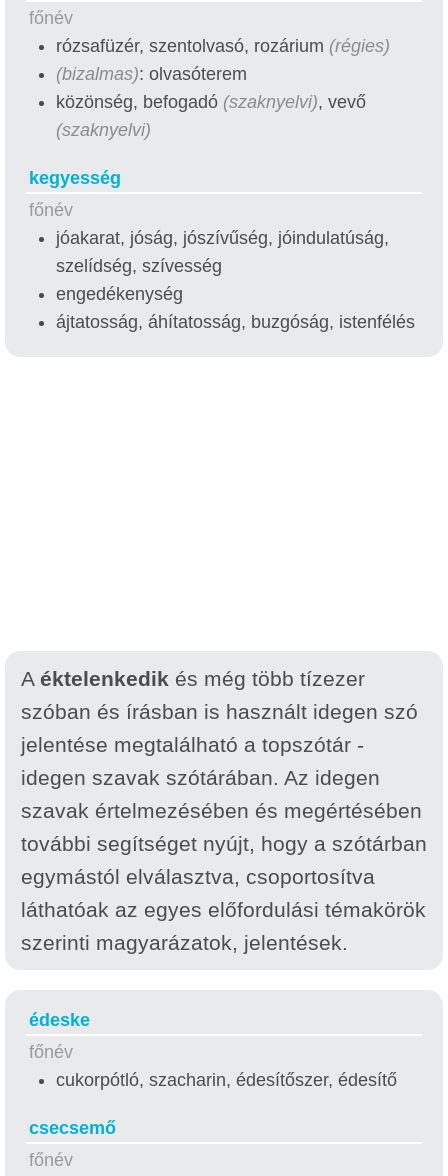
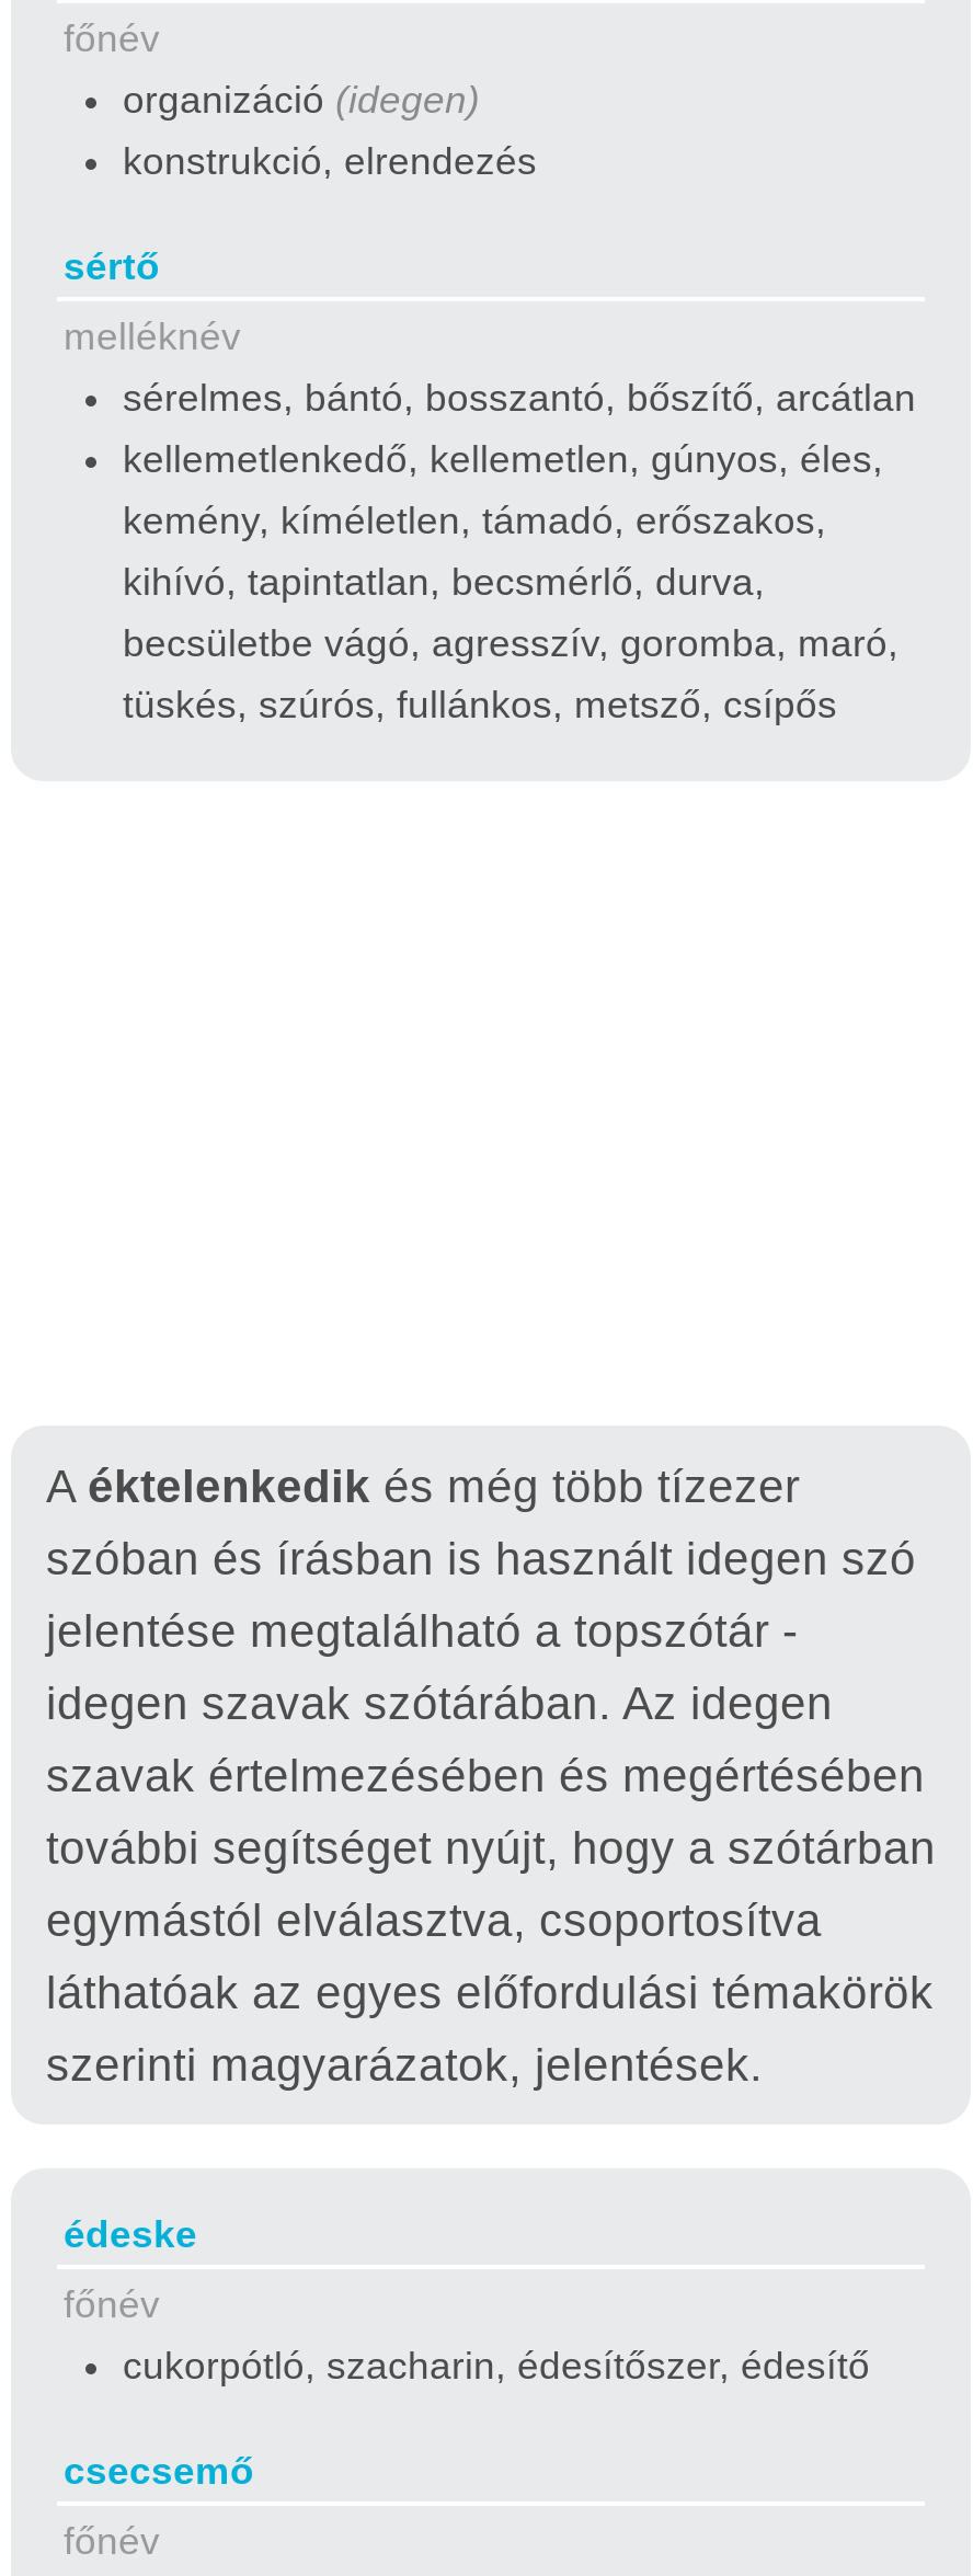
[56,36,390,140] rózsafüzér, szentolvasó, rozárium (régies) | (bizalmas): olvasóterem | közönség, befogadó (szaknyelvi), vevő | (szaknyelvi) -> [123,78,537,183] organizáció (idegen) | konstrukció, elrendezés
[29,168,121,188] kegyesség -> [64,244,160,288] sértő
[29,200,415,332] főnév | jóakarat, jóság, jószívűség, jóindulatúság, | szelídség, szívesség | engedékenység | ájtatosság, áhítatosság, buzgóság, istenfélés -> [64,314,916,726] melléknév | sérelmes, bántó, bosszantó, bőszítő, arcátlan | kellemetlenkedő, kellemetlen, gúnyos, éles, | kemény, kíméletlen, támadó, erőszakos, | kihívó, tapintatlan, becsmérlő, durva, | becsületbe vágó, agresszív, goromba, maró, | tüskés, szúrós, fullánkos, metsző, csípős

